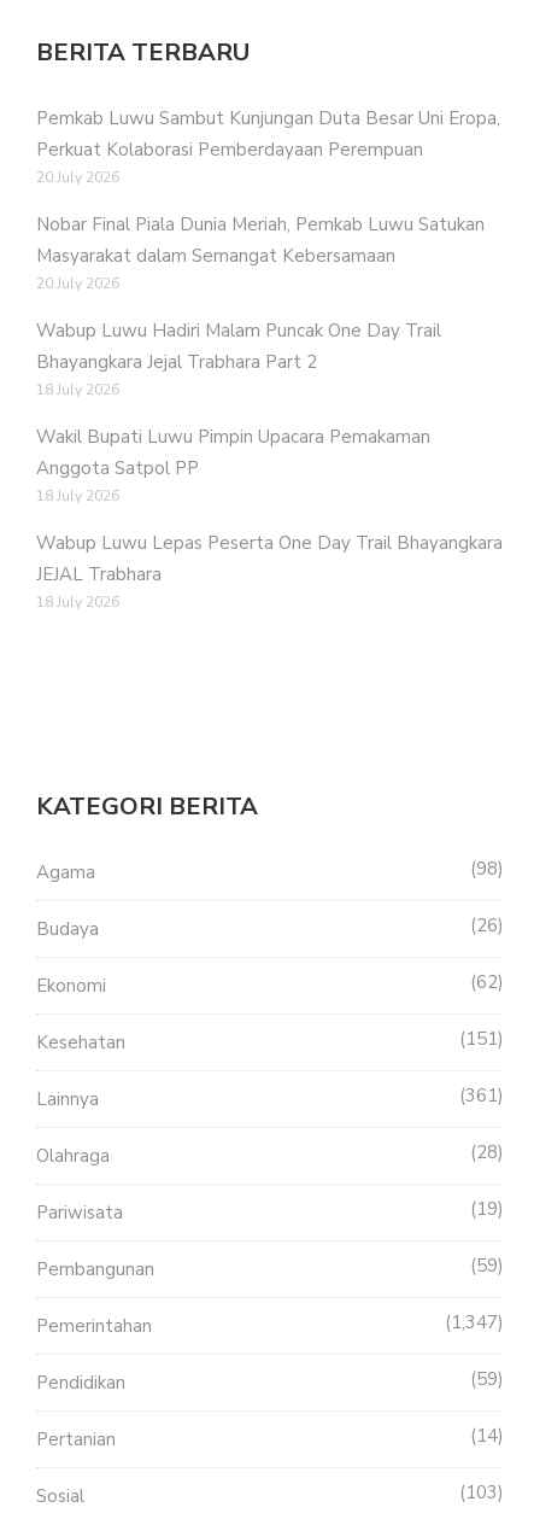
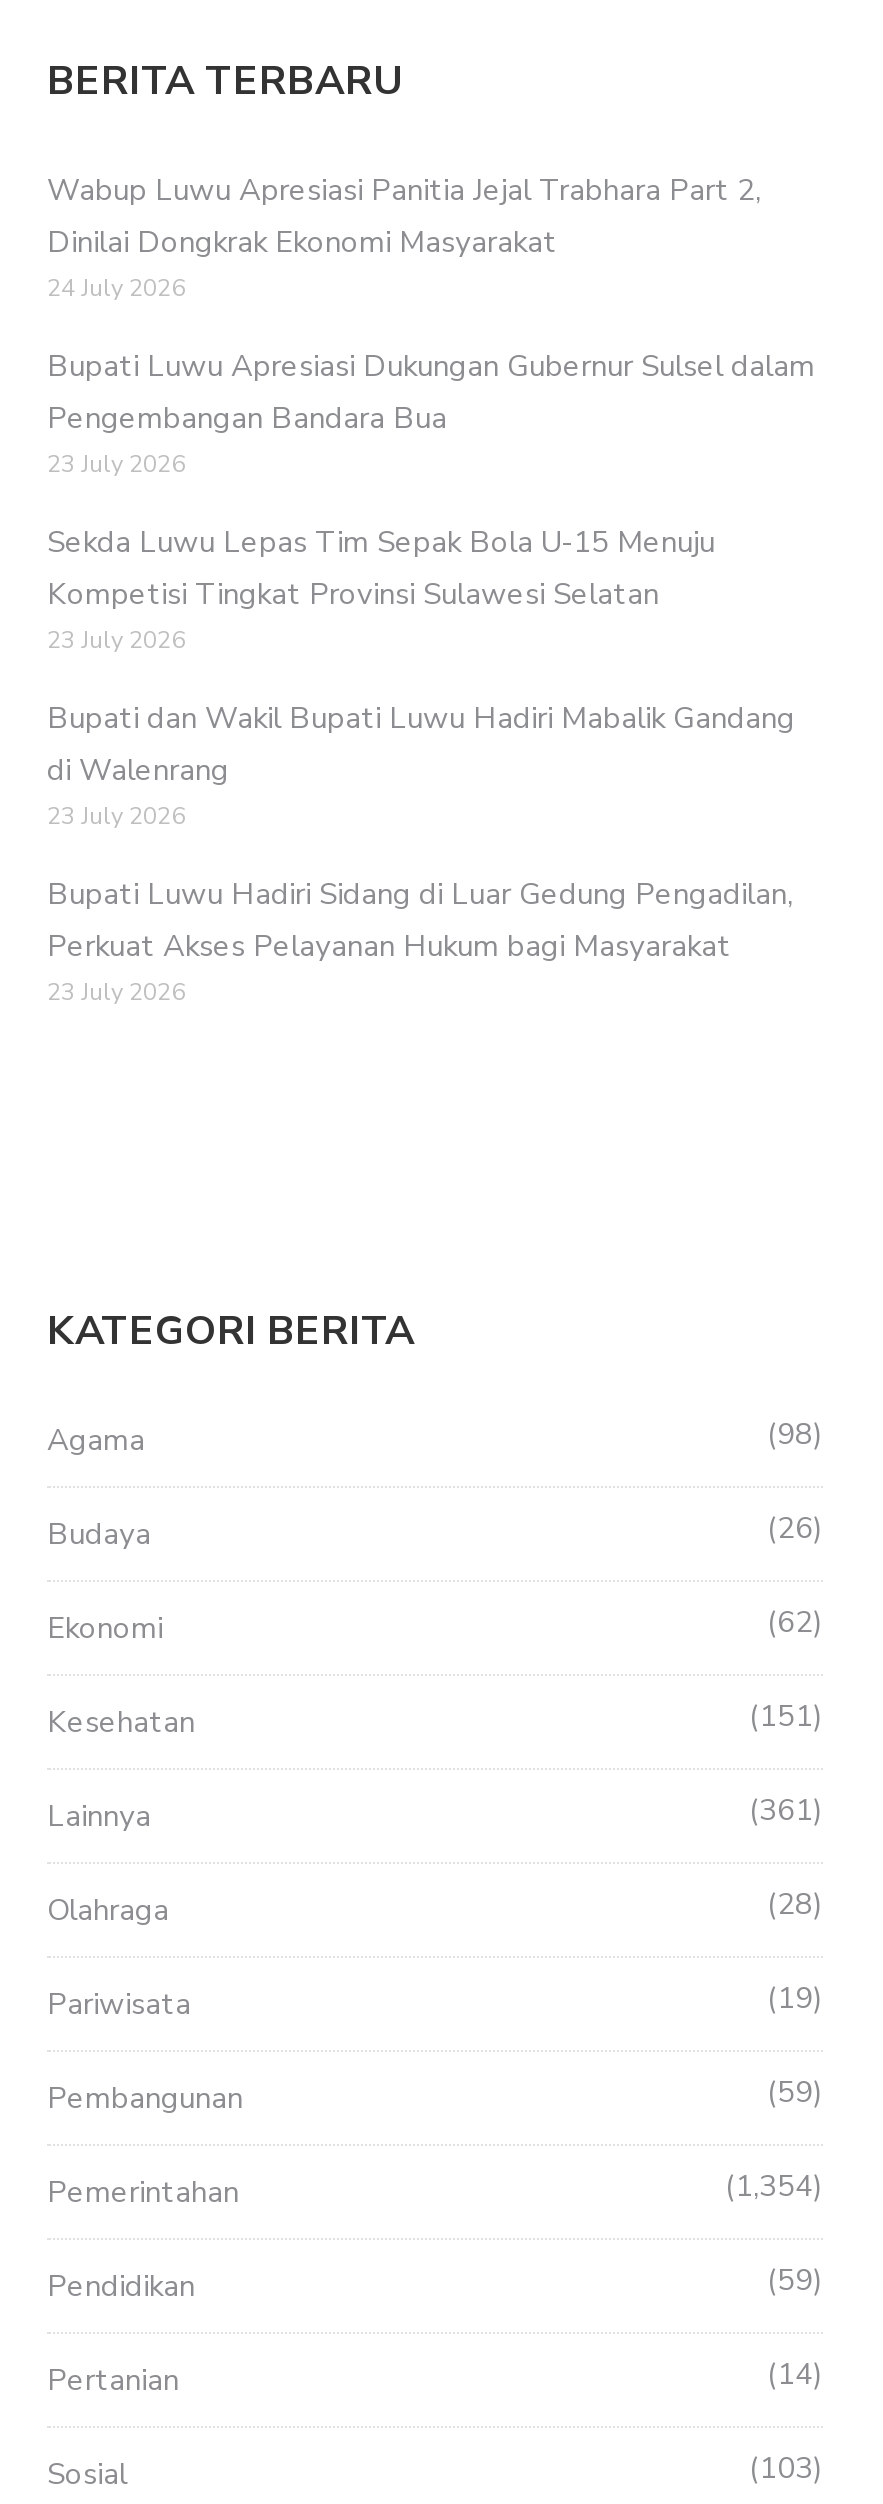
[36,107,500,187] Pemkab Luwu Sambut Kunjungan Duta Besar Uni Eropa, | Perkuat Kolaborasi Pemberdayaan Perempuan | 20 July 2026 -> [47,171,761,305] Wabup Luwu Apresiasi Panitia Jejal Trabhara Part 2, | Dinilai Dongkrak Ekonomi Masyarakat | 24 July 2026
[36,213,485,294] Nobar Final Piala Dunia Meriah, Pemkab Luwu Satukan | Masyarakat dalam Semangat Kebersamaan | 20 July 2026 -> [47,347,815,481] Bupati Luwu Apresiasi Dukungan Gubernur Sulsel dalam | Pengembangan Bandara Bua | 23 July 2026
[36,319,441,400] Wabup Luwu Hadiri Malam Puncak One Day Trail | Bhayangkara Jejal Trabhara Part 2 | 18 July 2026 -> [47,523,715,657] Sekda Luwu Lepas Tim Sepak Bola U-15 Menuju | Kompetisi Tingkat Provinsi Sulawesi Selatan | 23 July 2026
[36,425,430,506] Wakil Bupati Luwu Pimpin Upacara Pemakaman | Anggota Satpol PP | 18 July 2026 -> [47,699,795,833] Bupati dan Wakil Bupati Luwu Hadiri Mabalik Gandang | di Walenrang | 23 July 2026
[36,531,503,612] Wabup Luwu Lepas Peserta One Day Trail Bhayangkara | JEJAL Trabhara | 18 July 2026 -> [47,875,793,1009] Bupati Luwu Hadiri Sidang di Luar Gedung Pengadilan, | Perkuat Akses Pelayanan Hukum bagi Masyarakat | 23 July 2026
[451,1310,498,1334] 1,347 -> [735,2166,813,2206] 1,354

